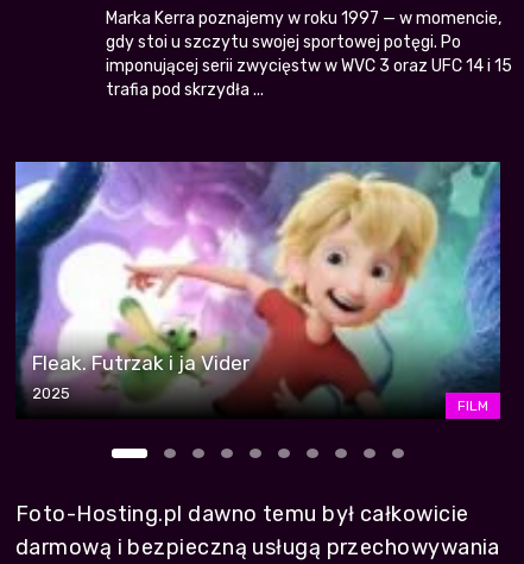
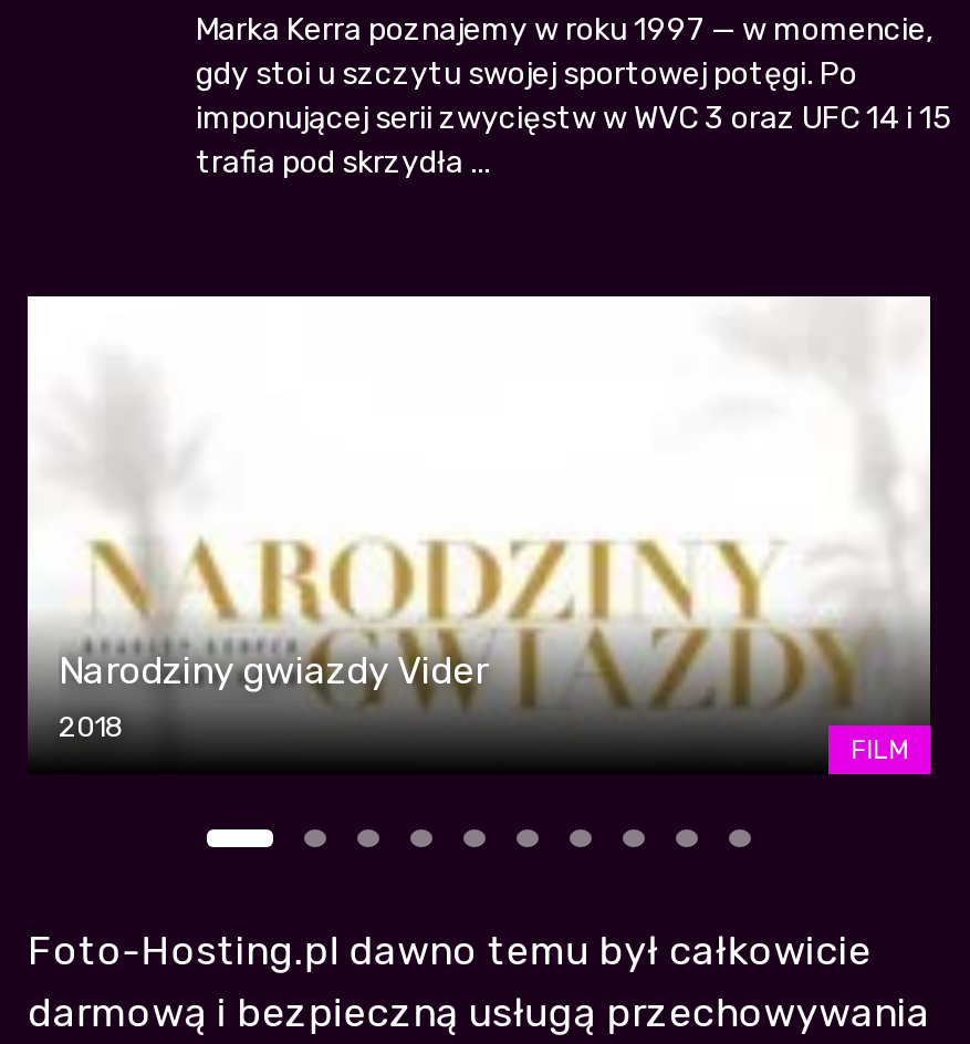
[14,161,501,405] [image] | Fleak. Futrzak i ja Vider | 2025 -> [25,294,932,750] [image] | Narodziny gwiazdy Vider | 2018

